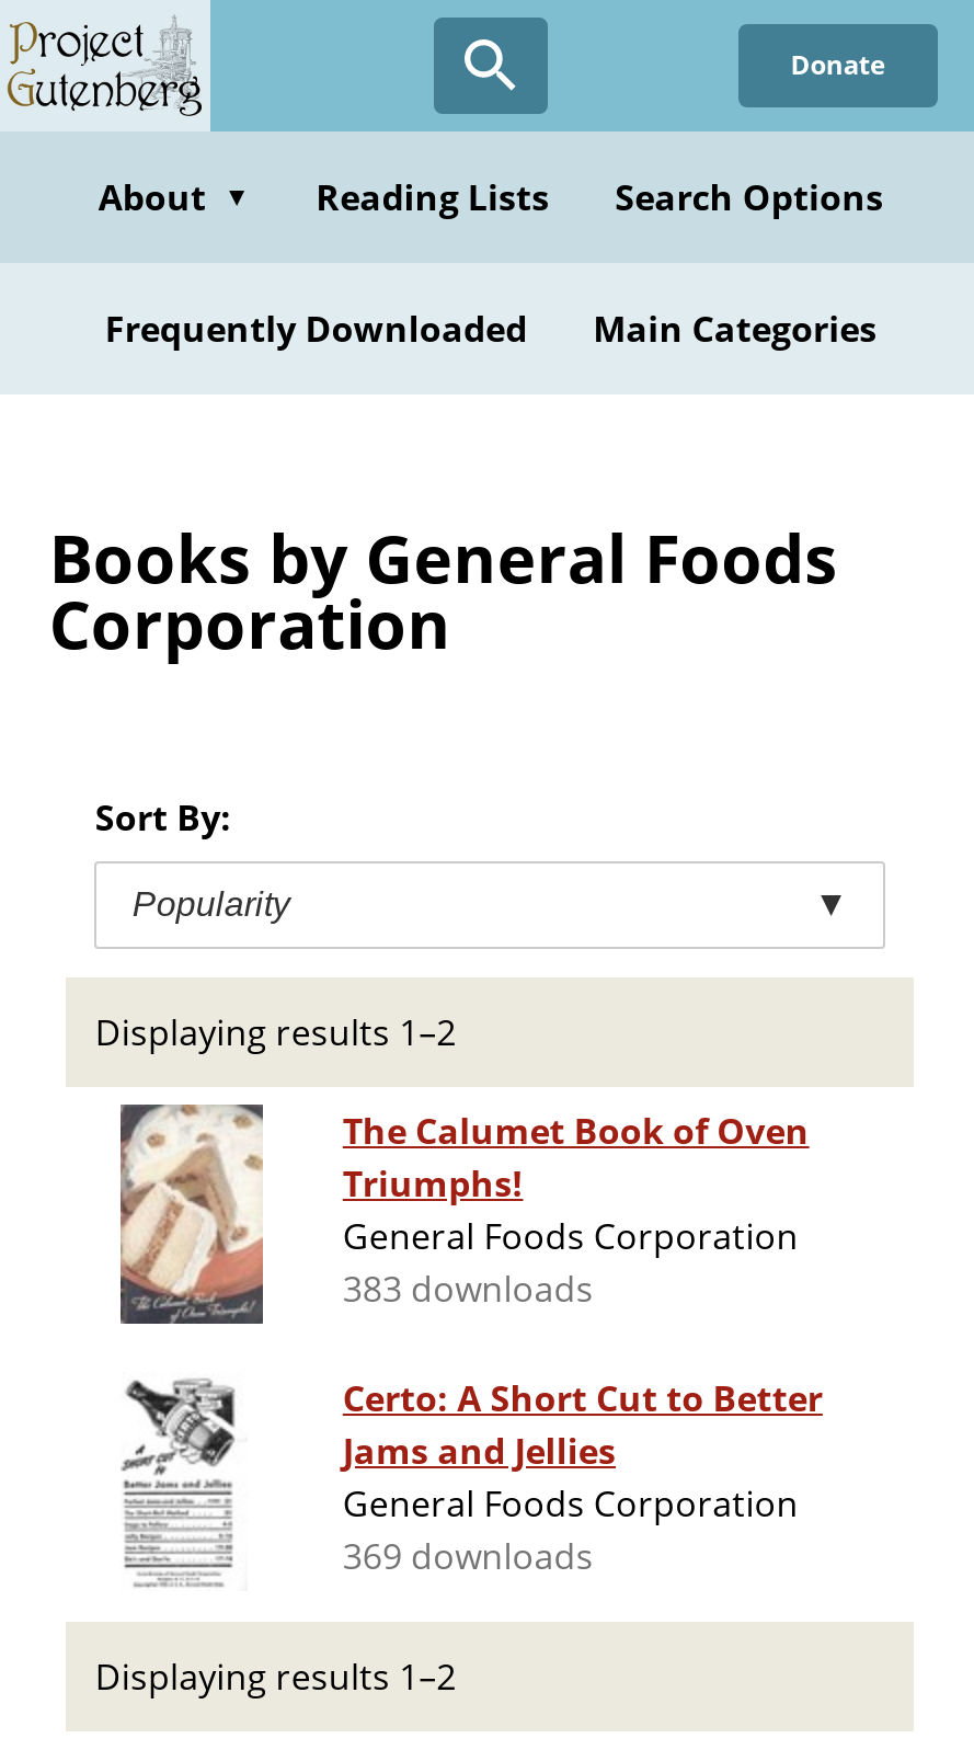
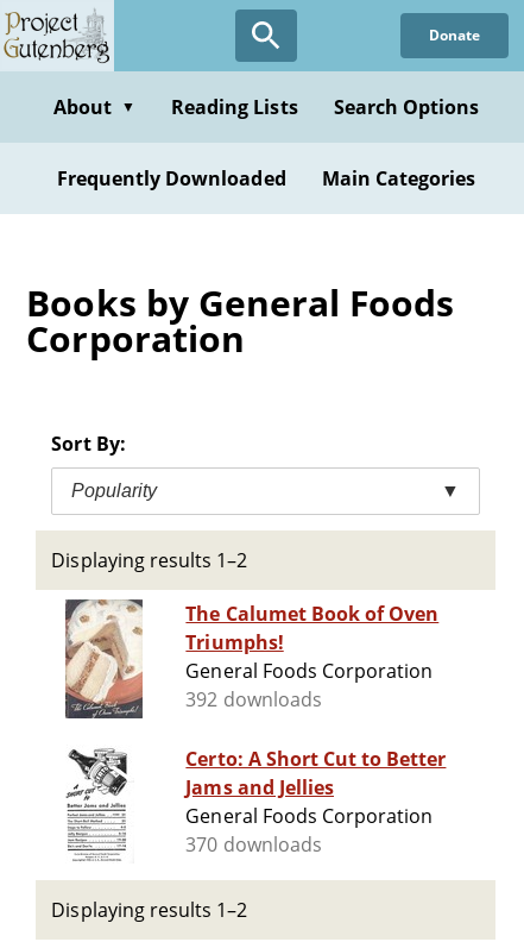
[343,1265,594,1313] 383 downloads -> [186,687,322,713] 392 downloads
[343,1532,594,1581] 369 downloads -> [186,832,322,858] 370 downloads

